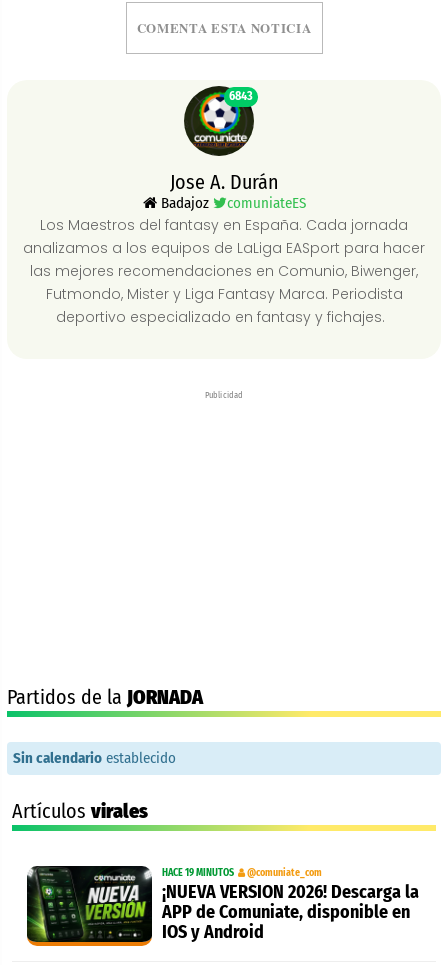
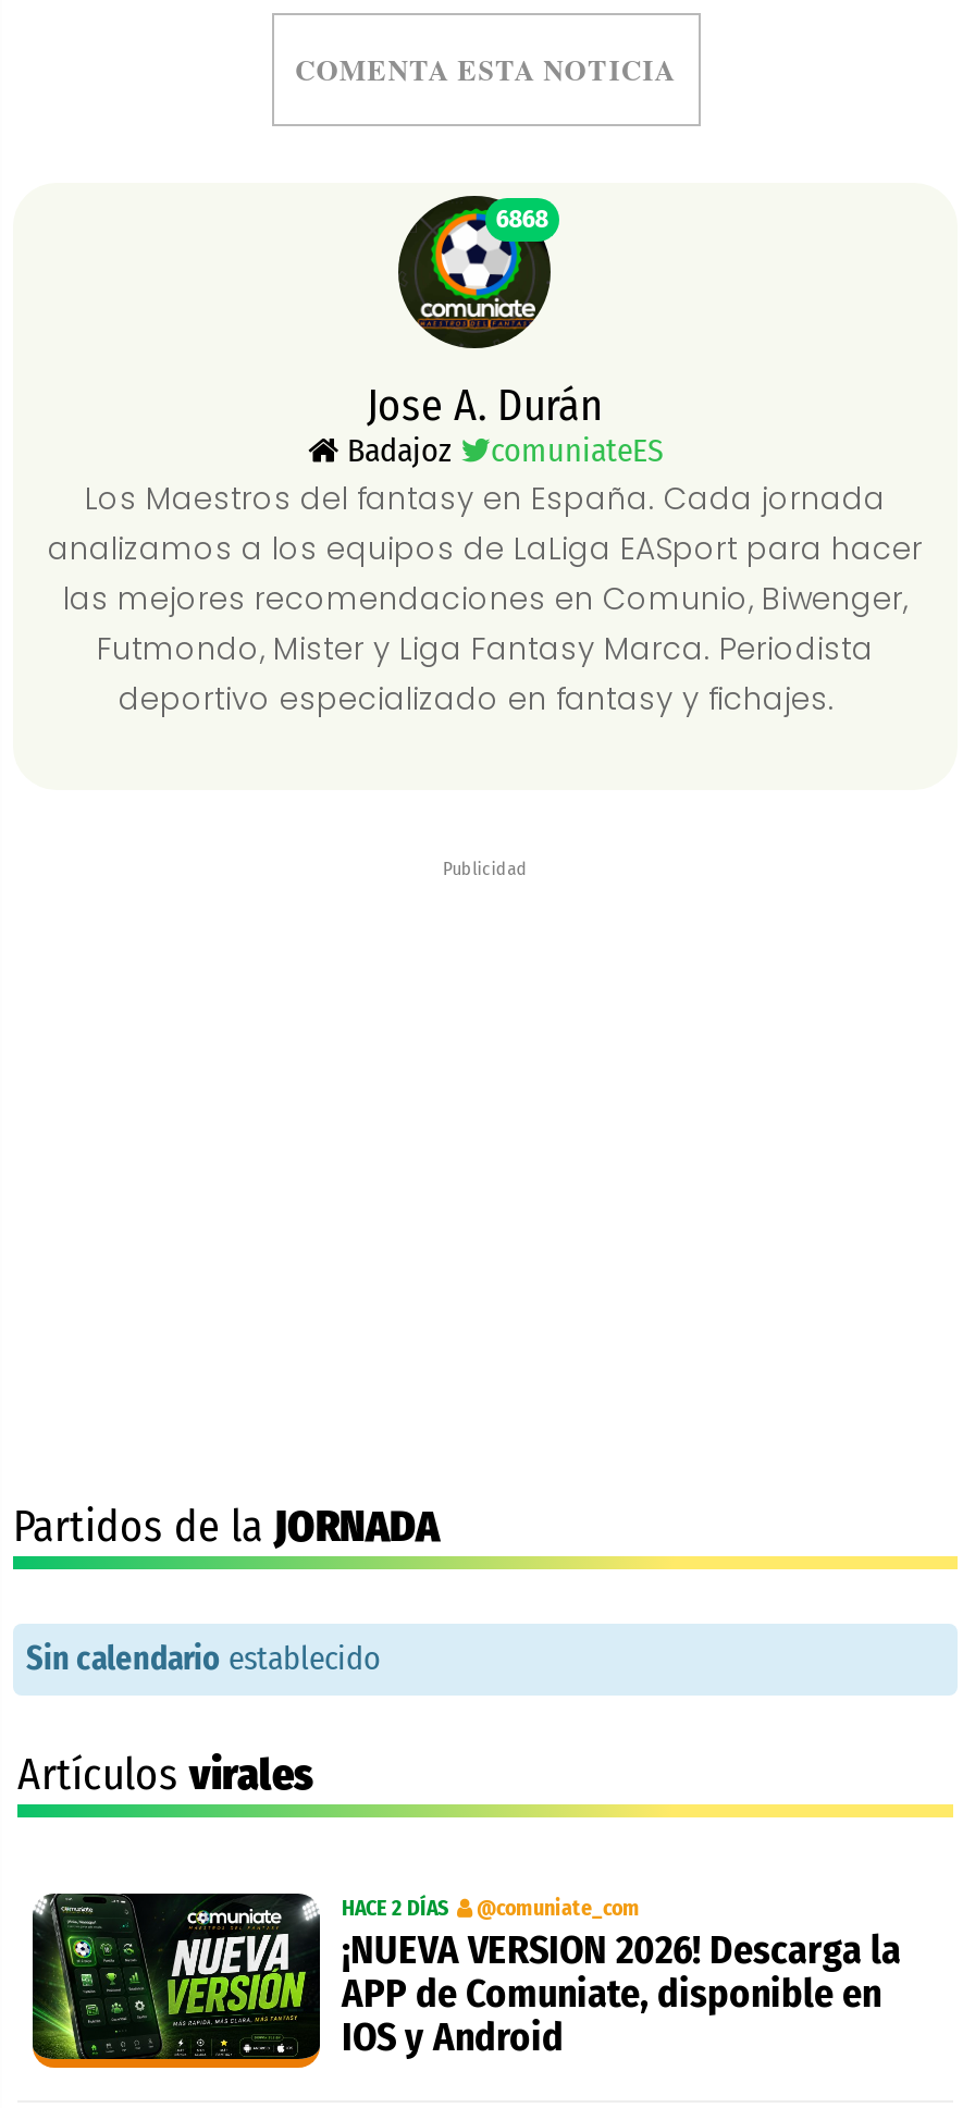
[229,90,253,104] 6843 -> [496,204,548,234] 6868
[16,866,322,946] [image] | HACE 19 MINUTOS @comuniate_com -> [30,1891,640,2070] [image] | HACE 2 DÍAS @comuniate_com

